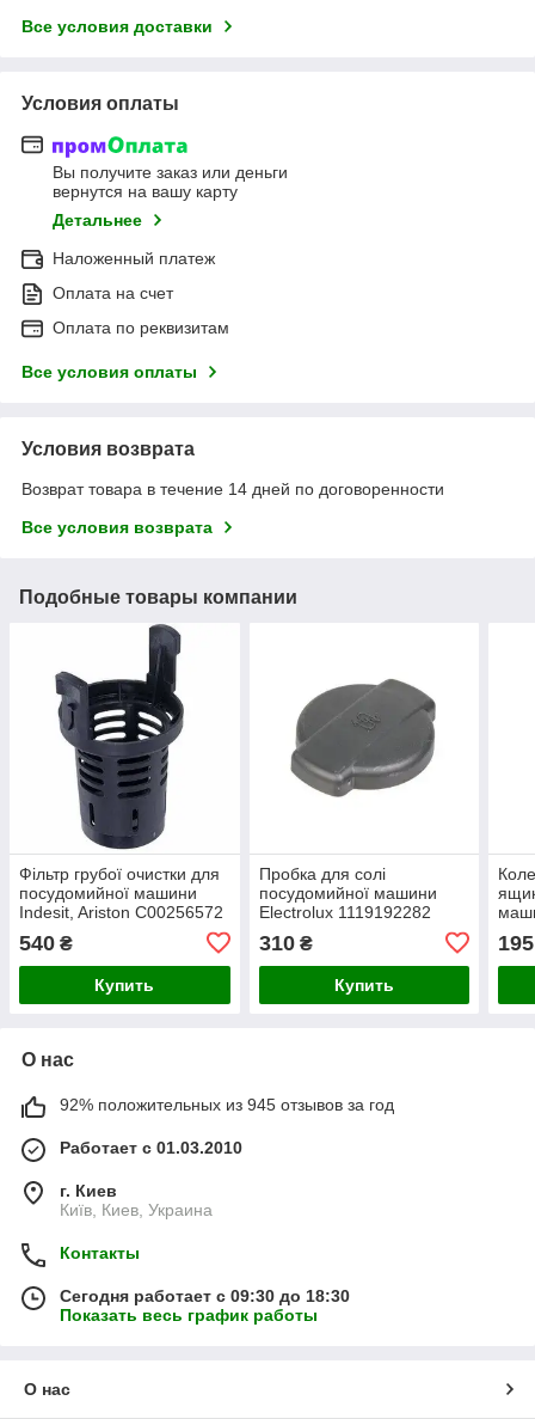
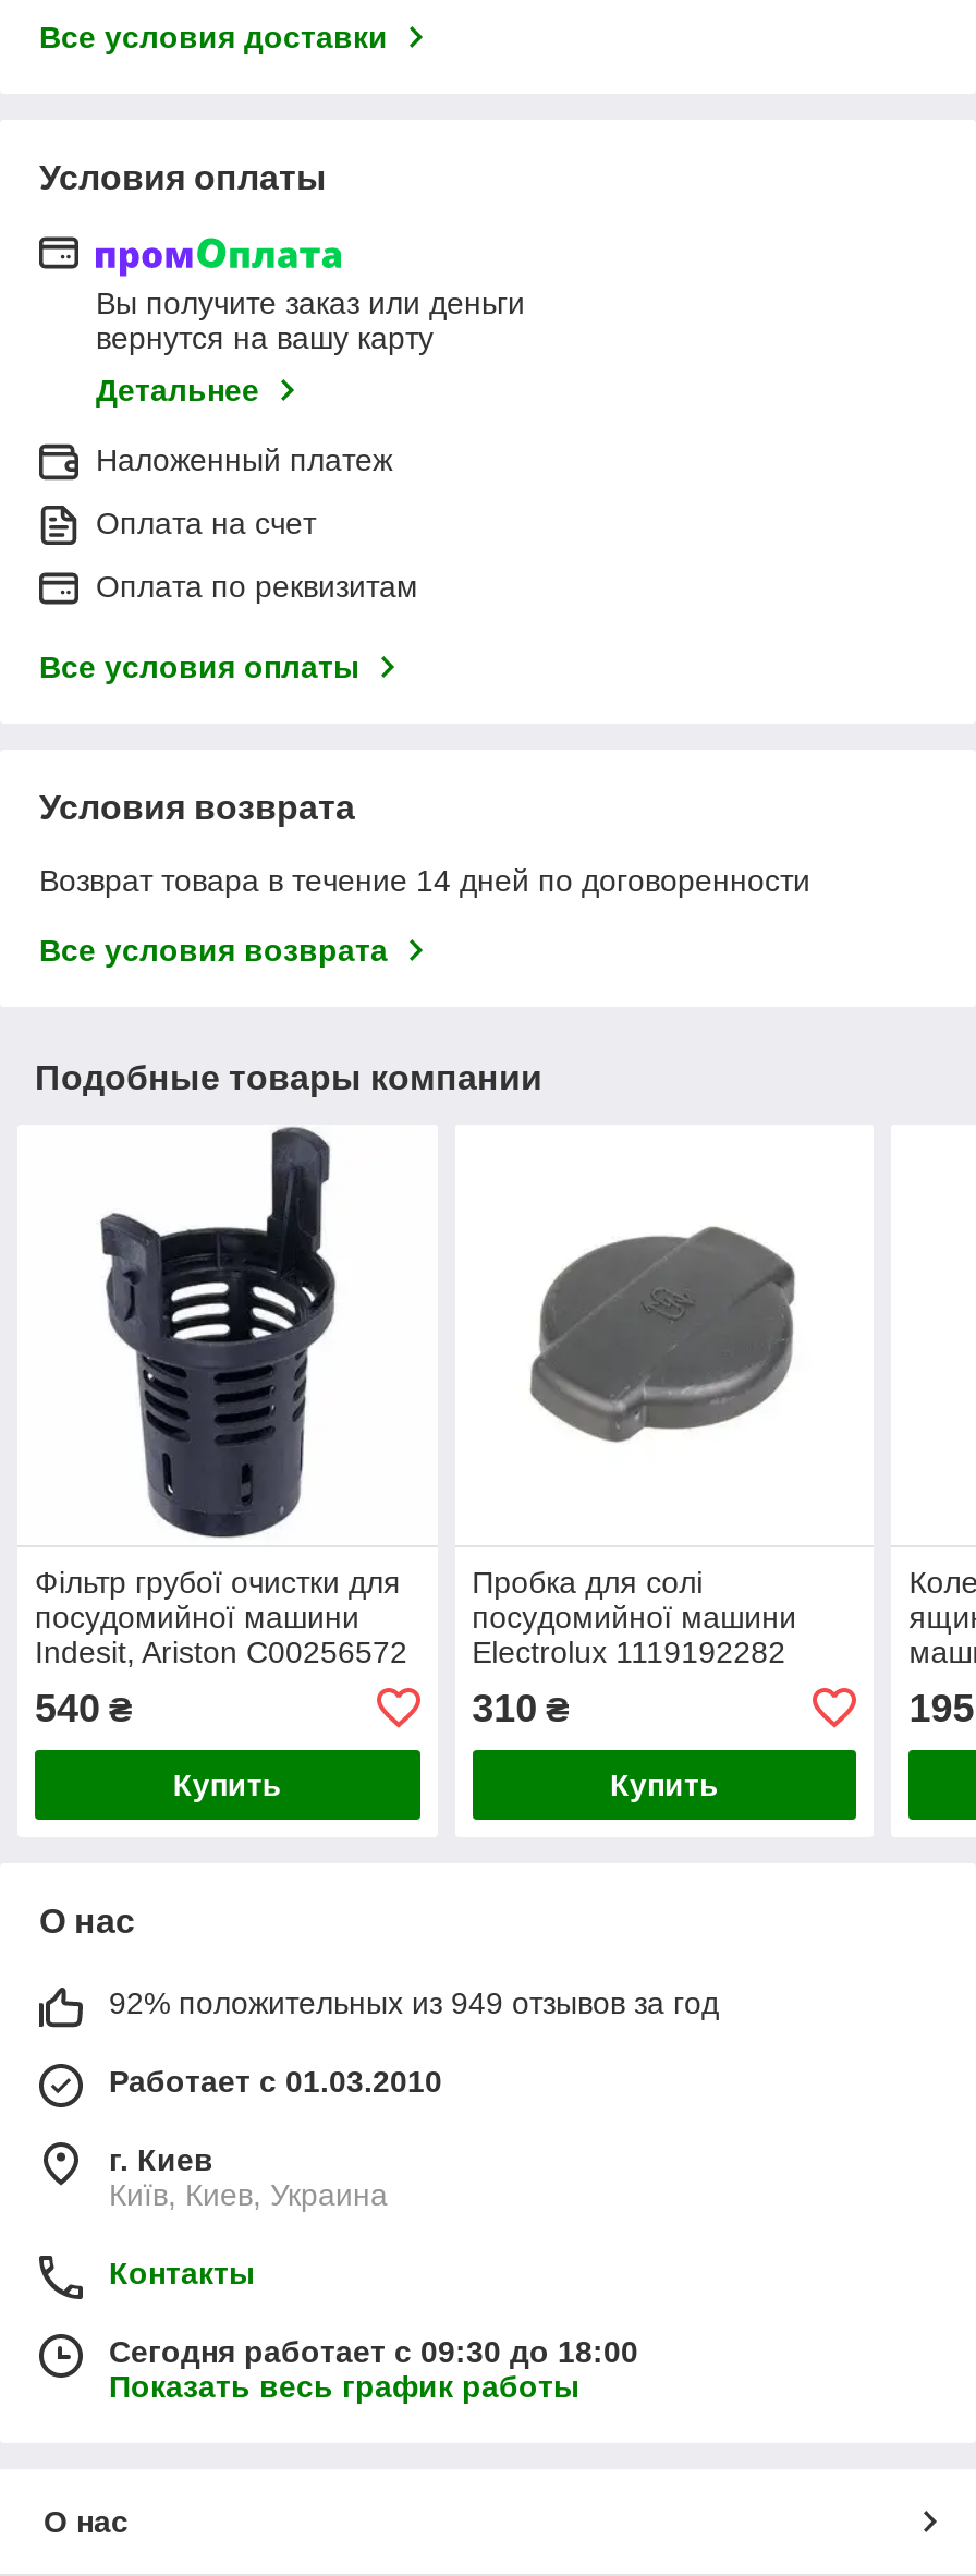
[60,1095,394,1114] 92% положительных из 945 отзывов за год -> [109,1985,719,2020] 92% положительных из 949 отзывов за год
[60,1286,350,1305] Сегодня работает с 09:30 до 18:30 -> [109,2334,638,2369] Сегодня работает с 09:30 до 18:00

